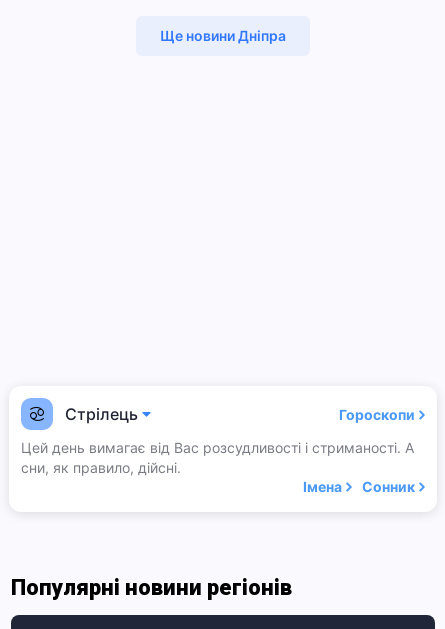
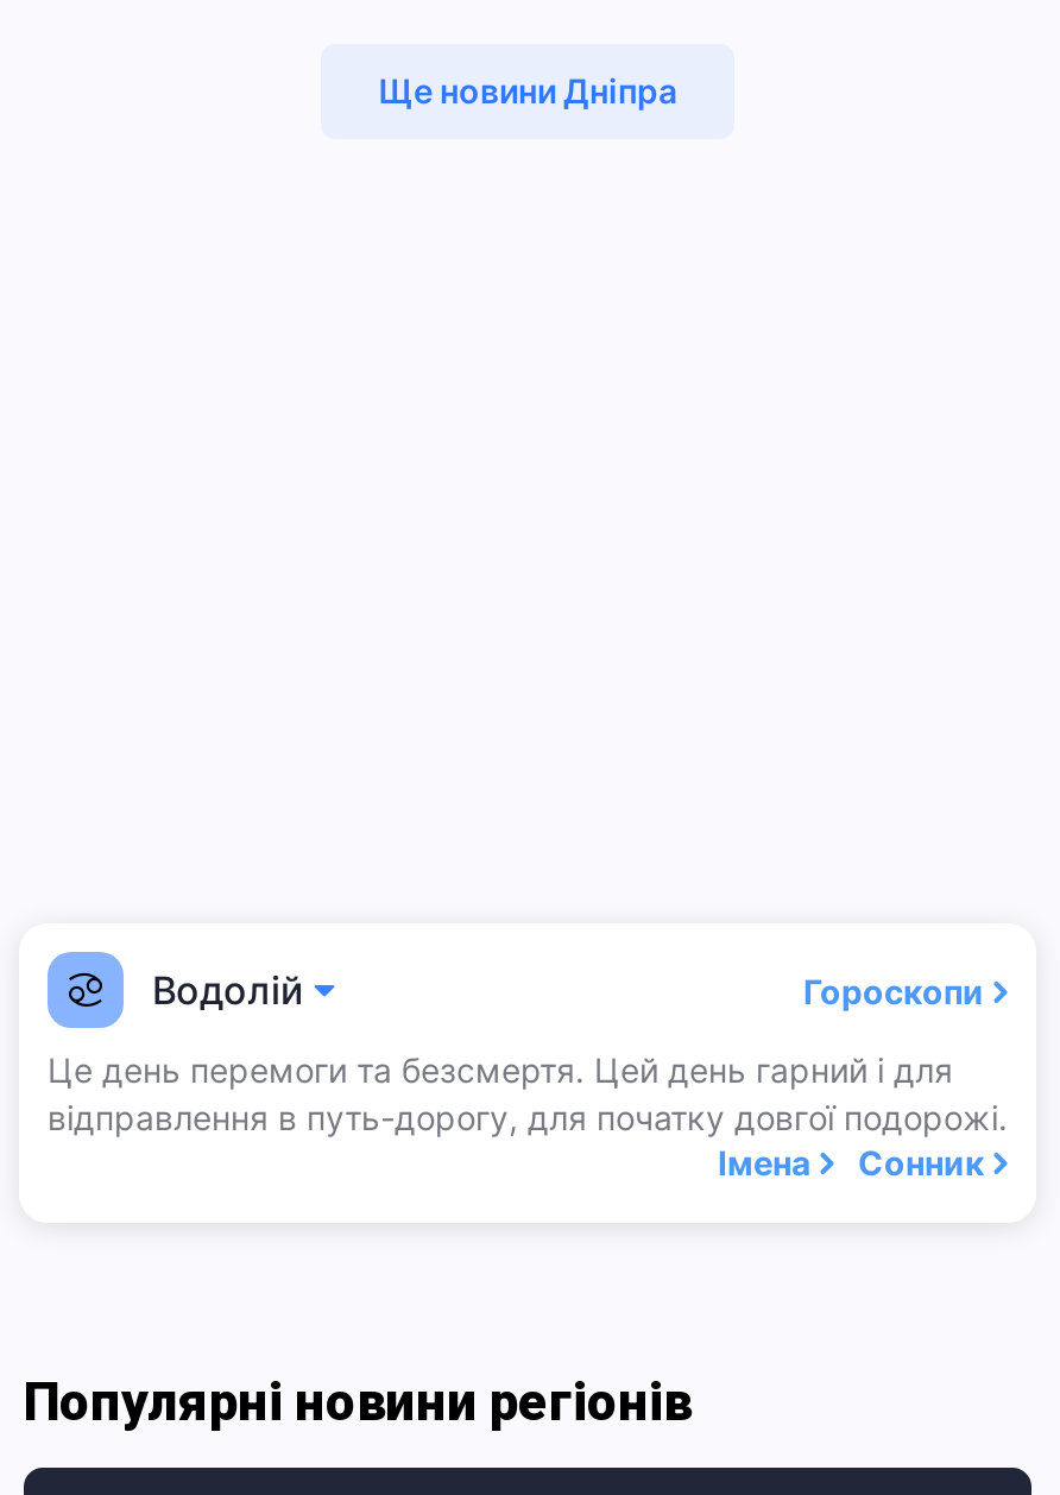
[65,404,138,424] Стрілець -> [152,966,304,1014] Водолій
[21,439,414,476] Цей день вимагає від Вас розсудливості і стриманості. А | сни, як правило, дійсні. -> [48,1049,1008,1137] Це день перемоги та безсмертя. Цей день гарний і для | відправлення в путь-дорогу, для початку довгої подорожі.

